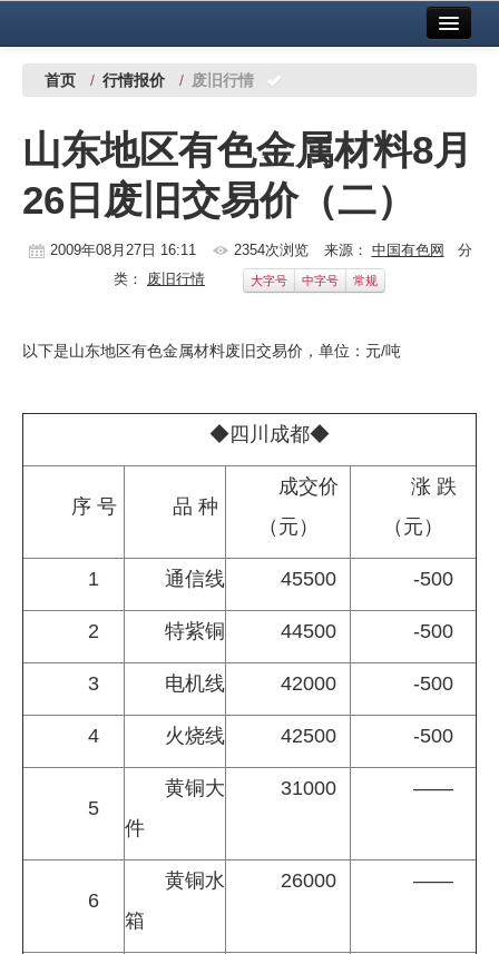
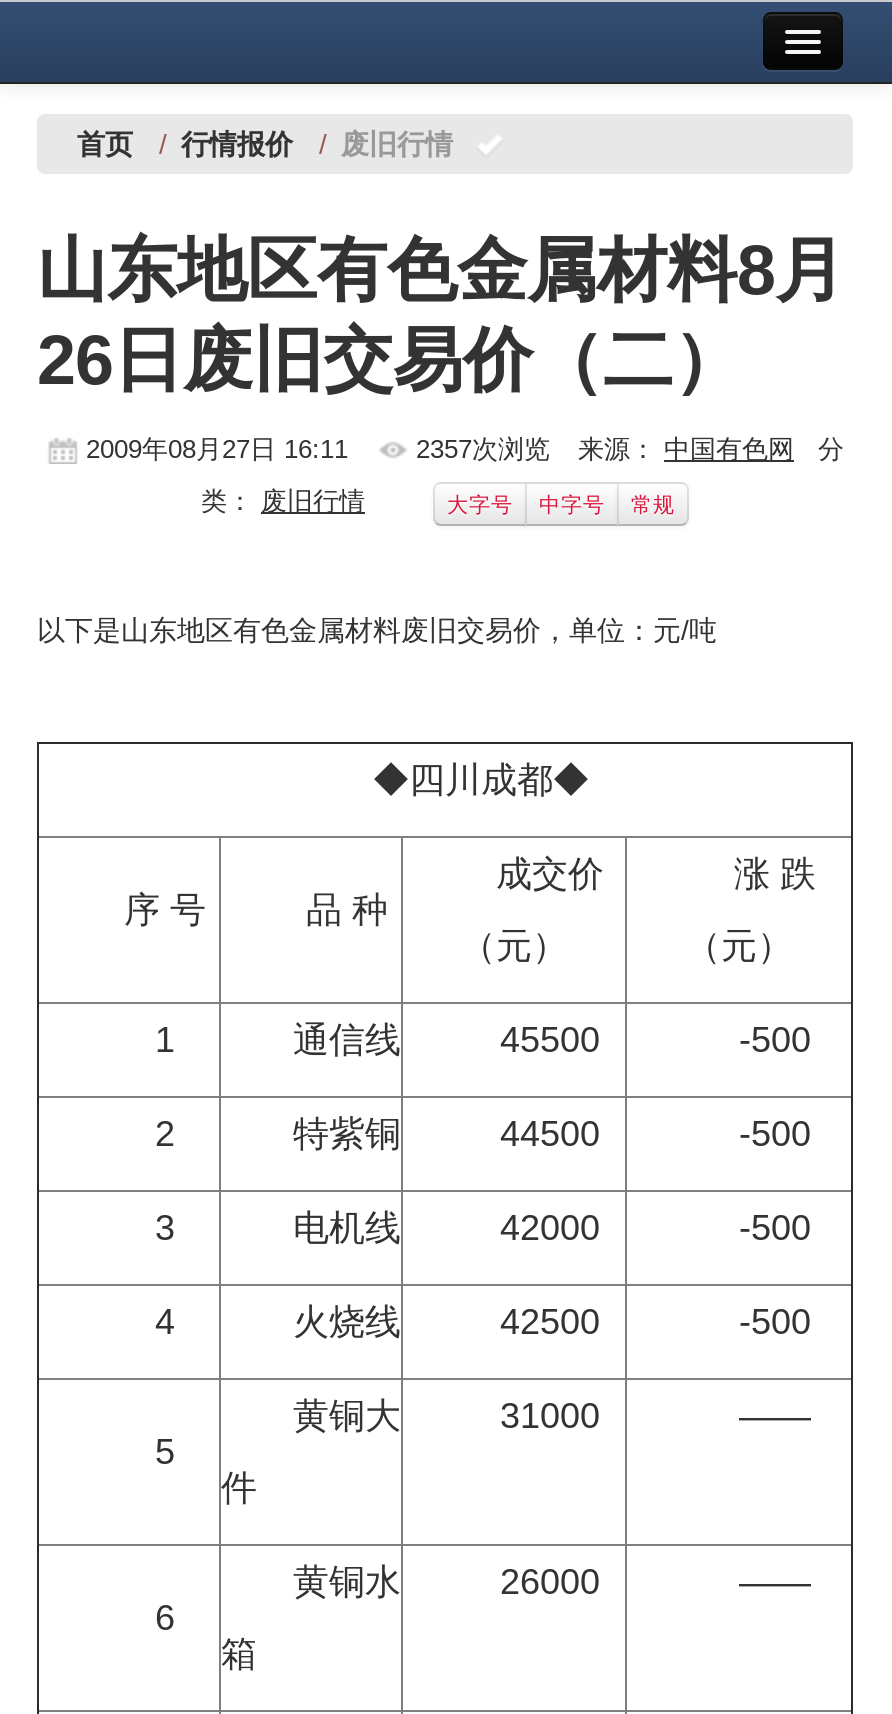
[233,242,308,258] 2354次浏览 -> [416,434,550,464] 2357次浏览

